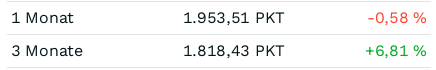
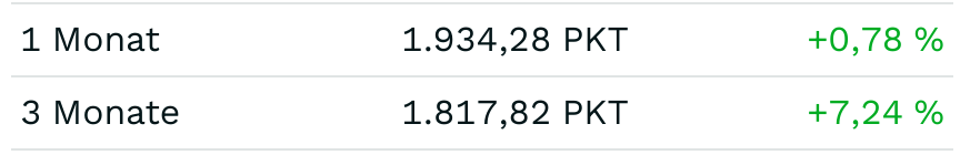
[183,8,285,27] 1.953,51 PKT -> [401,18,629,60] 1.934,28 PKT
[367,8,427,27] -0,58% -> [807,18,944,60] +0,78%
[183,41,285,60] 1.818,43 PKT -> [401,91,629,133] 1.817,82 PKT
[365,41,427,60] +6,81% -> [807,91,944,133] +7,24%

